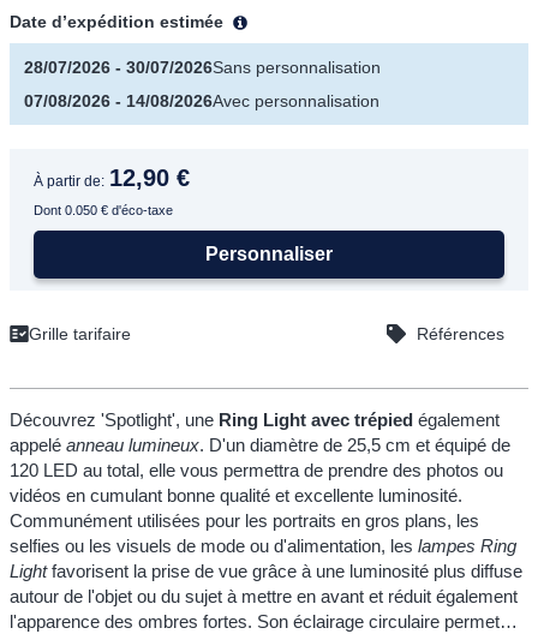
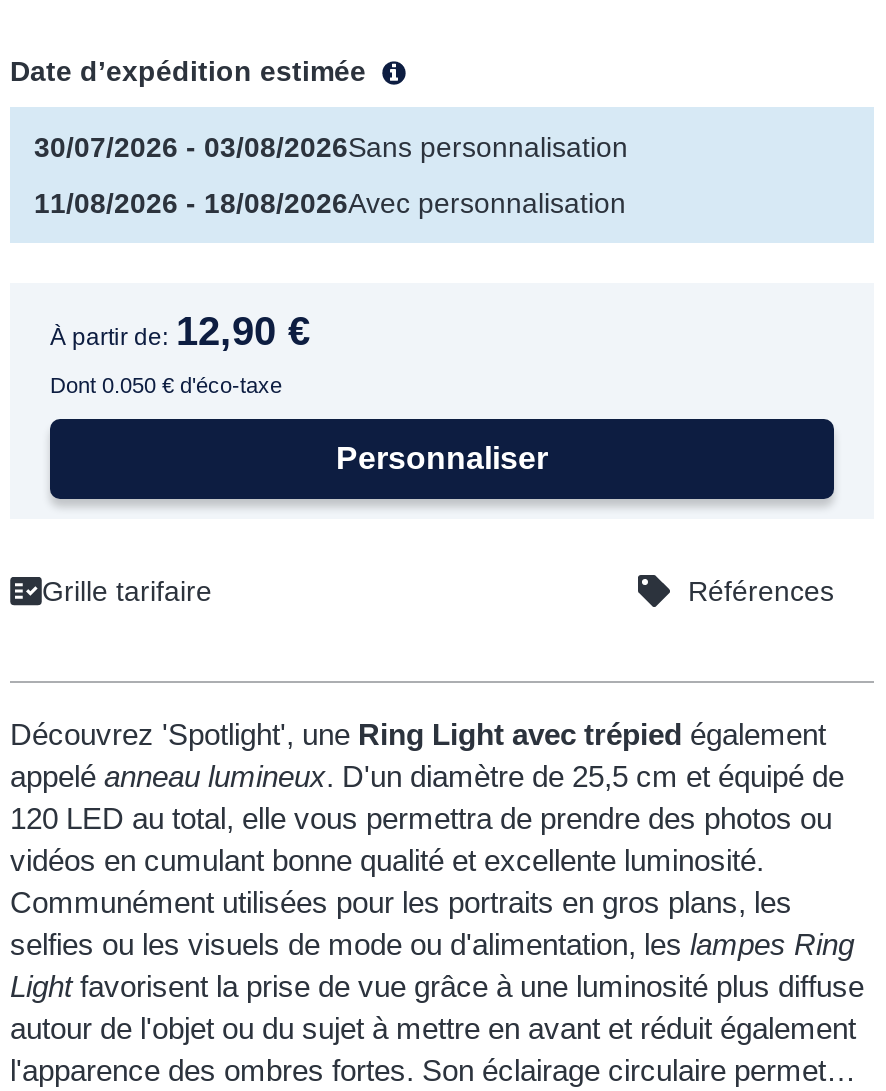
[24,58,381,77] 28/07/2026 ‐ 30/07/2026Sans personnalisation -> [34,131,628,163] 30/07/2026 ‐ 03/08/2026Sans personnalisation
[24,91,379,110] 07/08/2026 ‐ 14/08/2026Avec personnalisation -> [34,187,626,219] 11/08/2026 ‐ 18/08/2026Avec personnalisation

